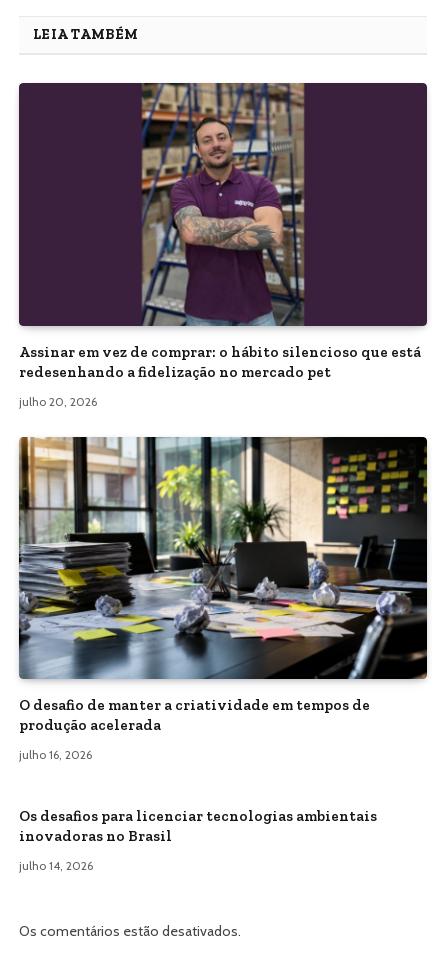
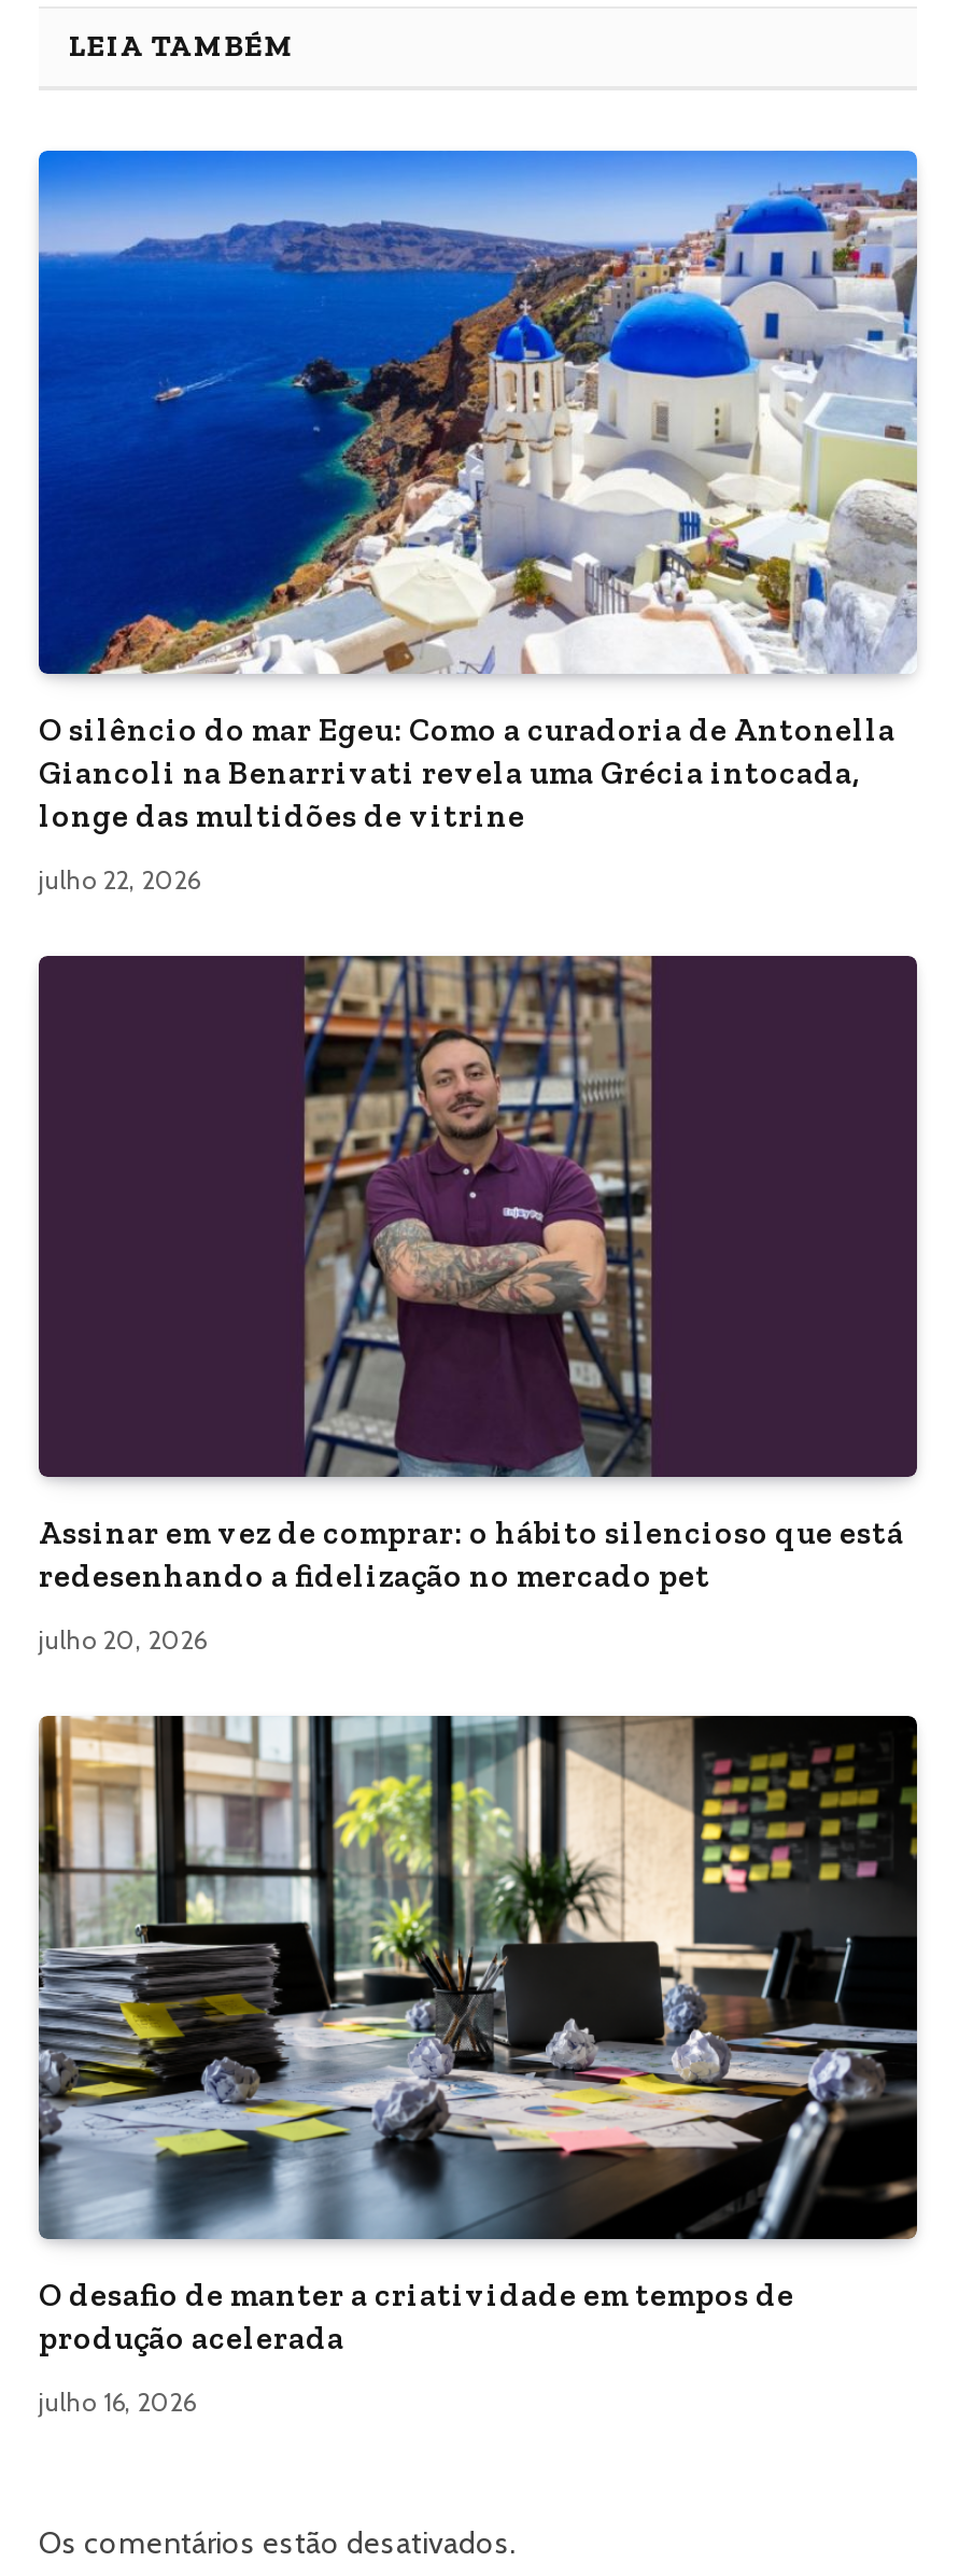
none -> [37,149,919,895] [image] | O silêncio do mar Egeu: Como a curadoria de Antonella | Giancoli na Benarrivati revela uma Grécia intocada, | longe das multidões de vitrine | julho 22, 2026
moved [19,81,421,762] -> [39,952,904,2418]: [image] | Assinar em vez de comprar: o hábito silencioso que está | redesenhando a fidelização no mercado pet | julho 20, 2026 | O desafio de manter a criatividade em tempos de | produção acelerada | julho 16, 2026
[19,807,377,873] Os desafios para licenciar tecnologias ambientais | inovadoras no Brasil | julho 14, 2026 -> none

